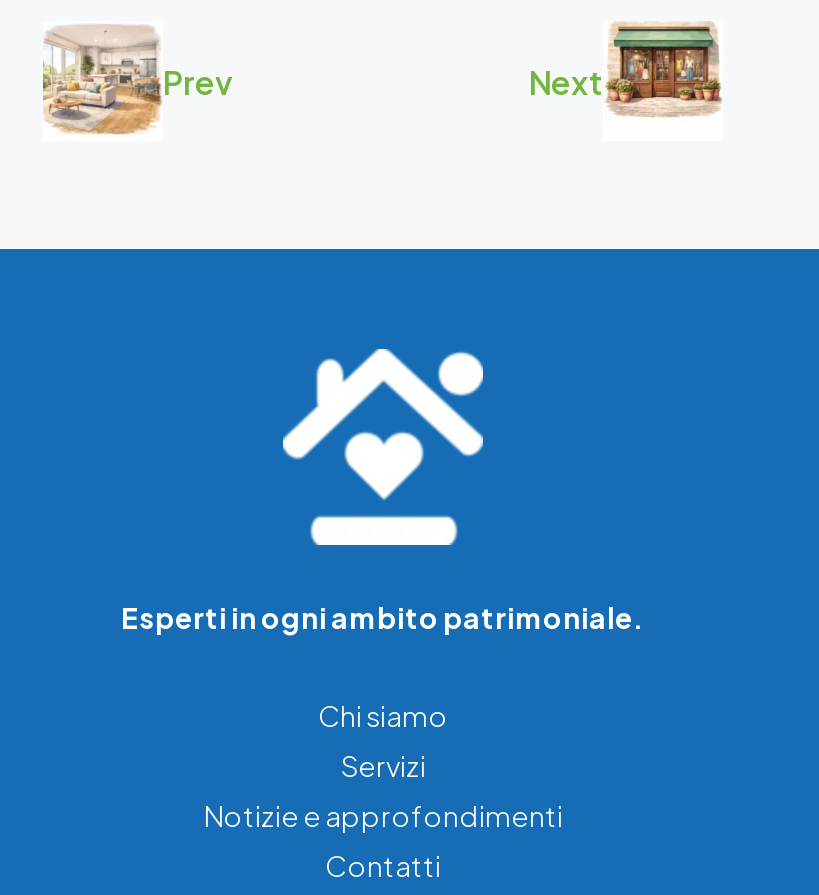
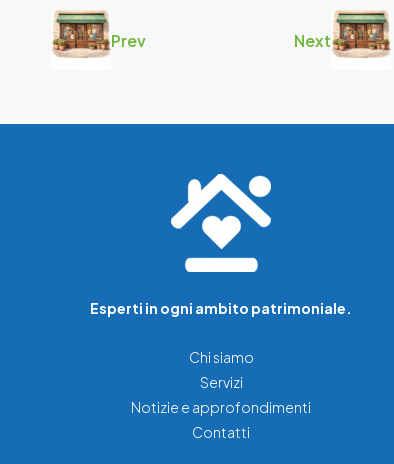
[41,23,159,137] [image] -> [51,10,108,67] [image]

